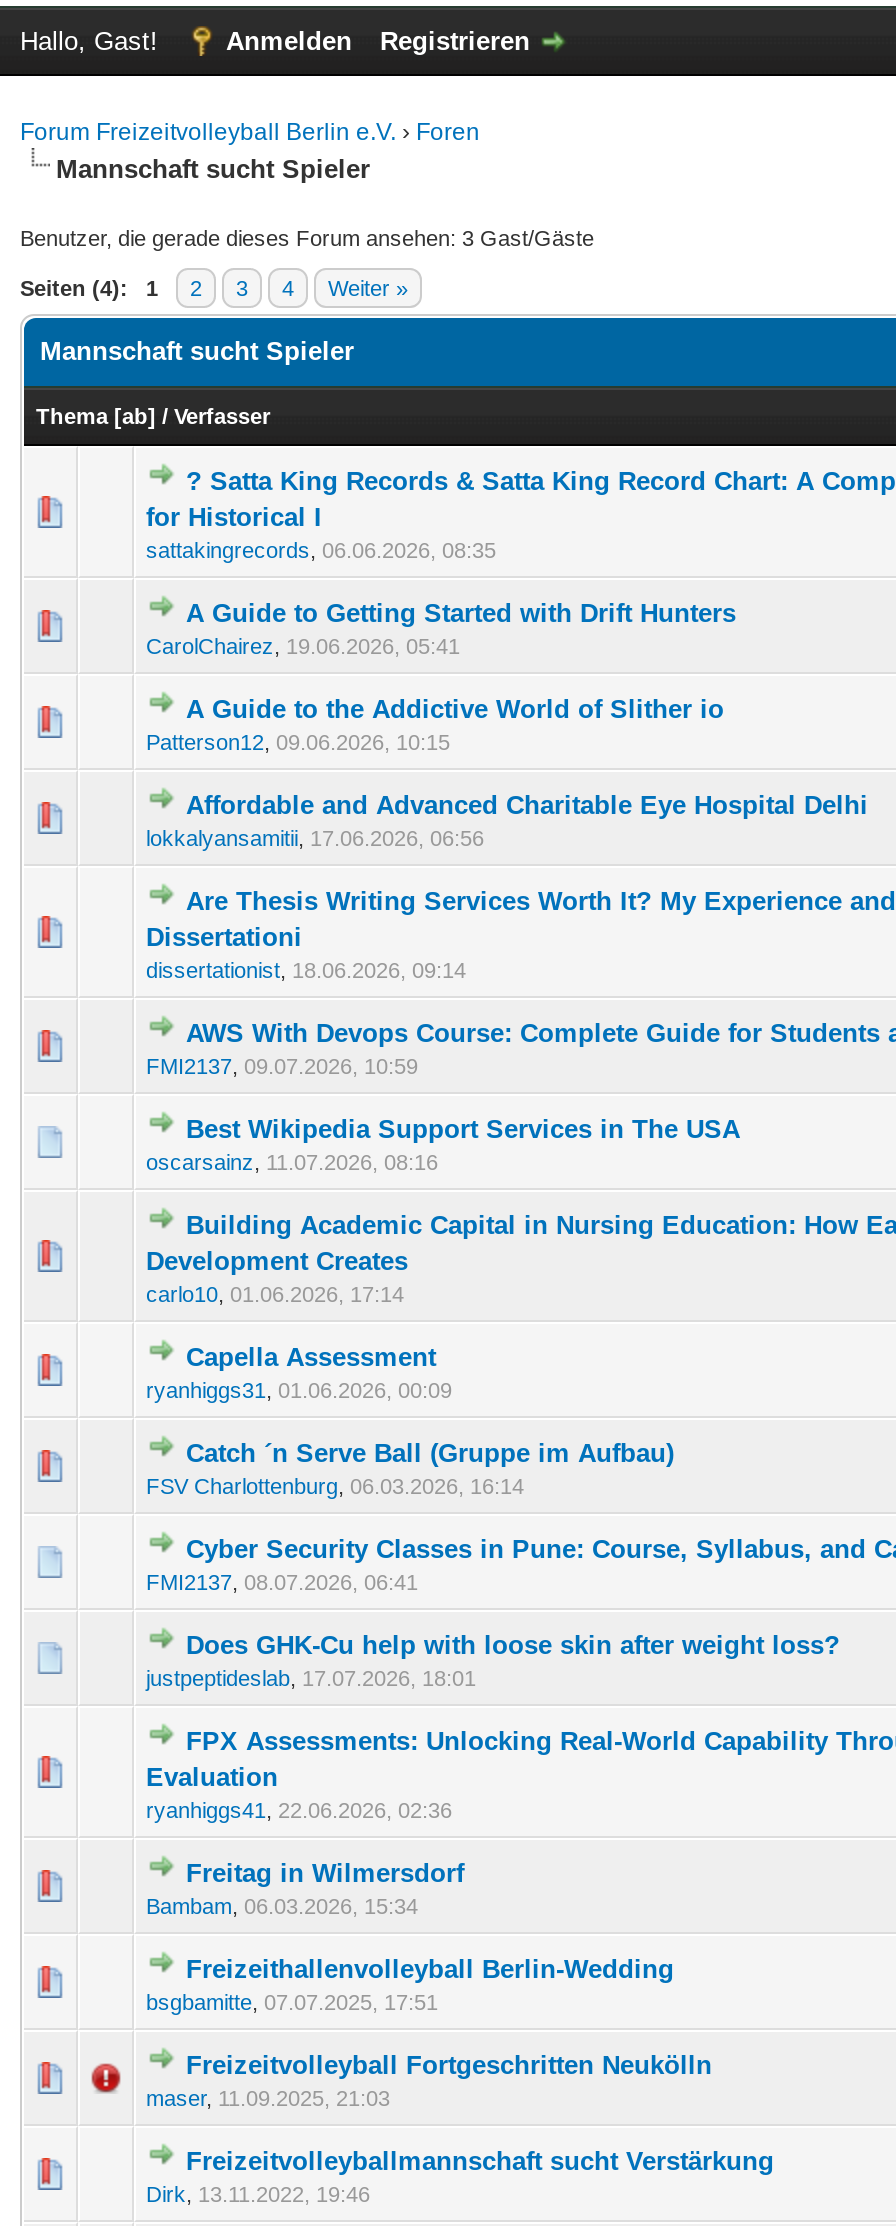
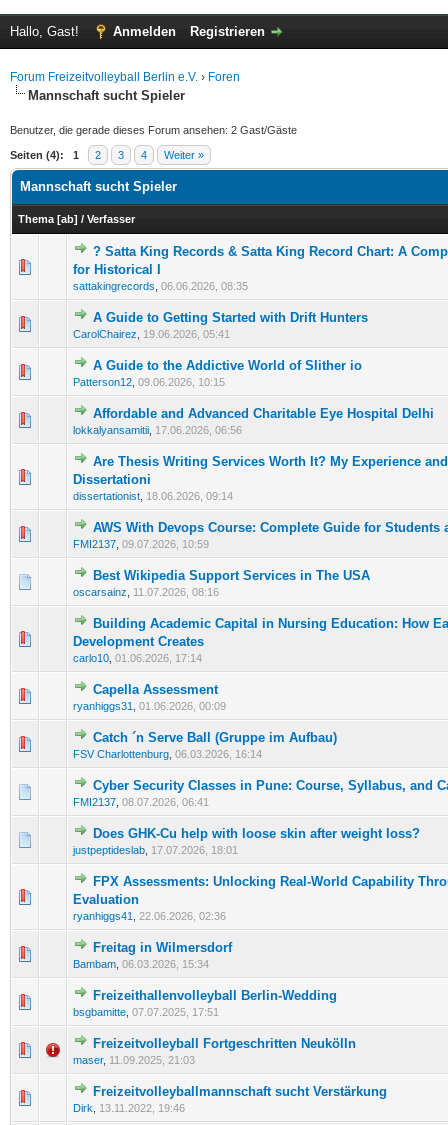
[20,226,594,250] Benutzer, die gerade dieses Forum ansehen: 3 Gast/Gäste -> [10,124,297,136] Benutzer, die gerade dieses Forum ansehen: 2 Gast/Gäste

